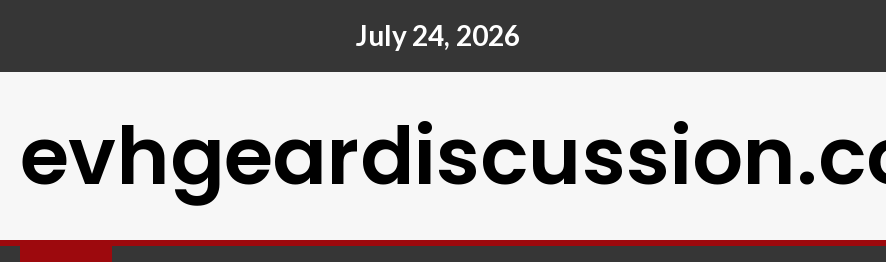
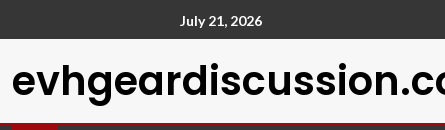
[356,18,520,52] July 24, 2026 -> [180,12,262,29] July 21, 2026

